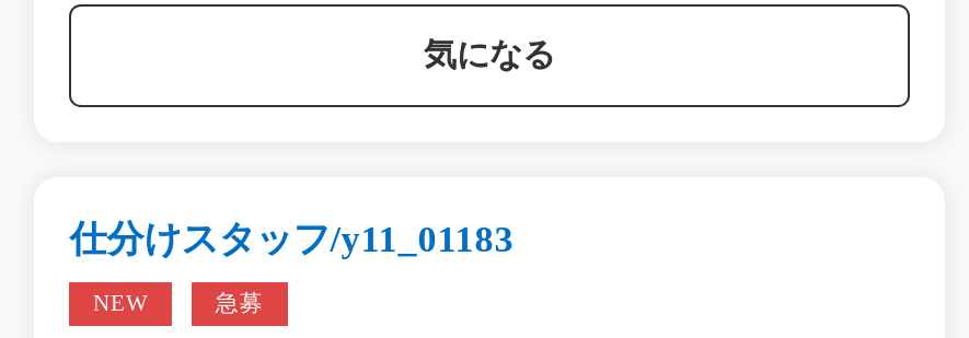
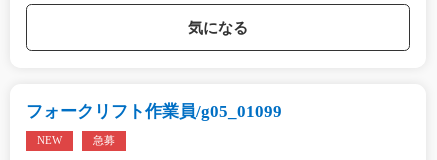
[69,217,514,259] 仕分けスタッフ/y11_01183 -> [26,102,282,121] フォークリフト作業員/g05_01099

